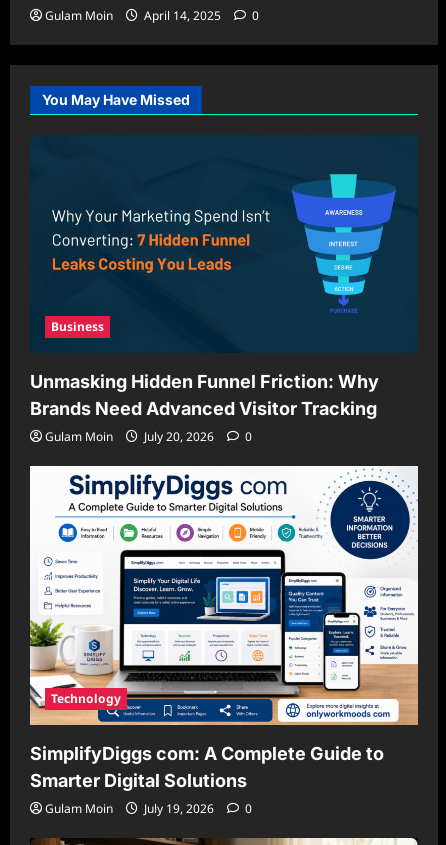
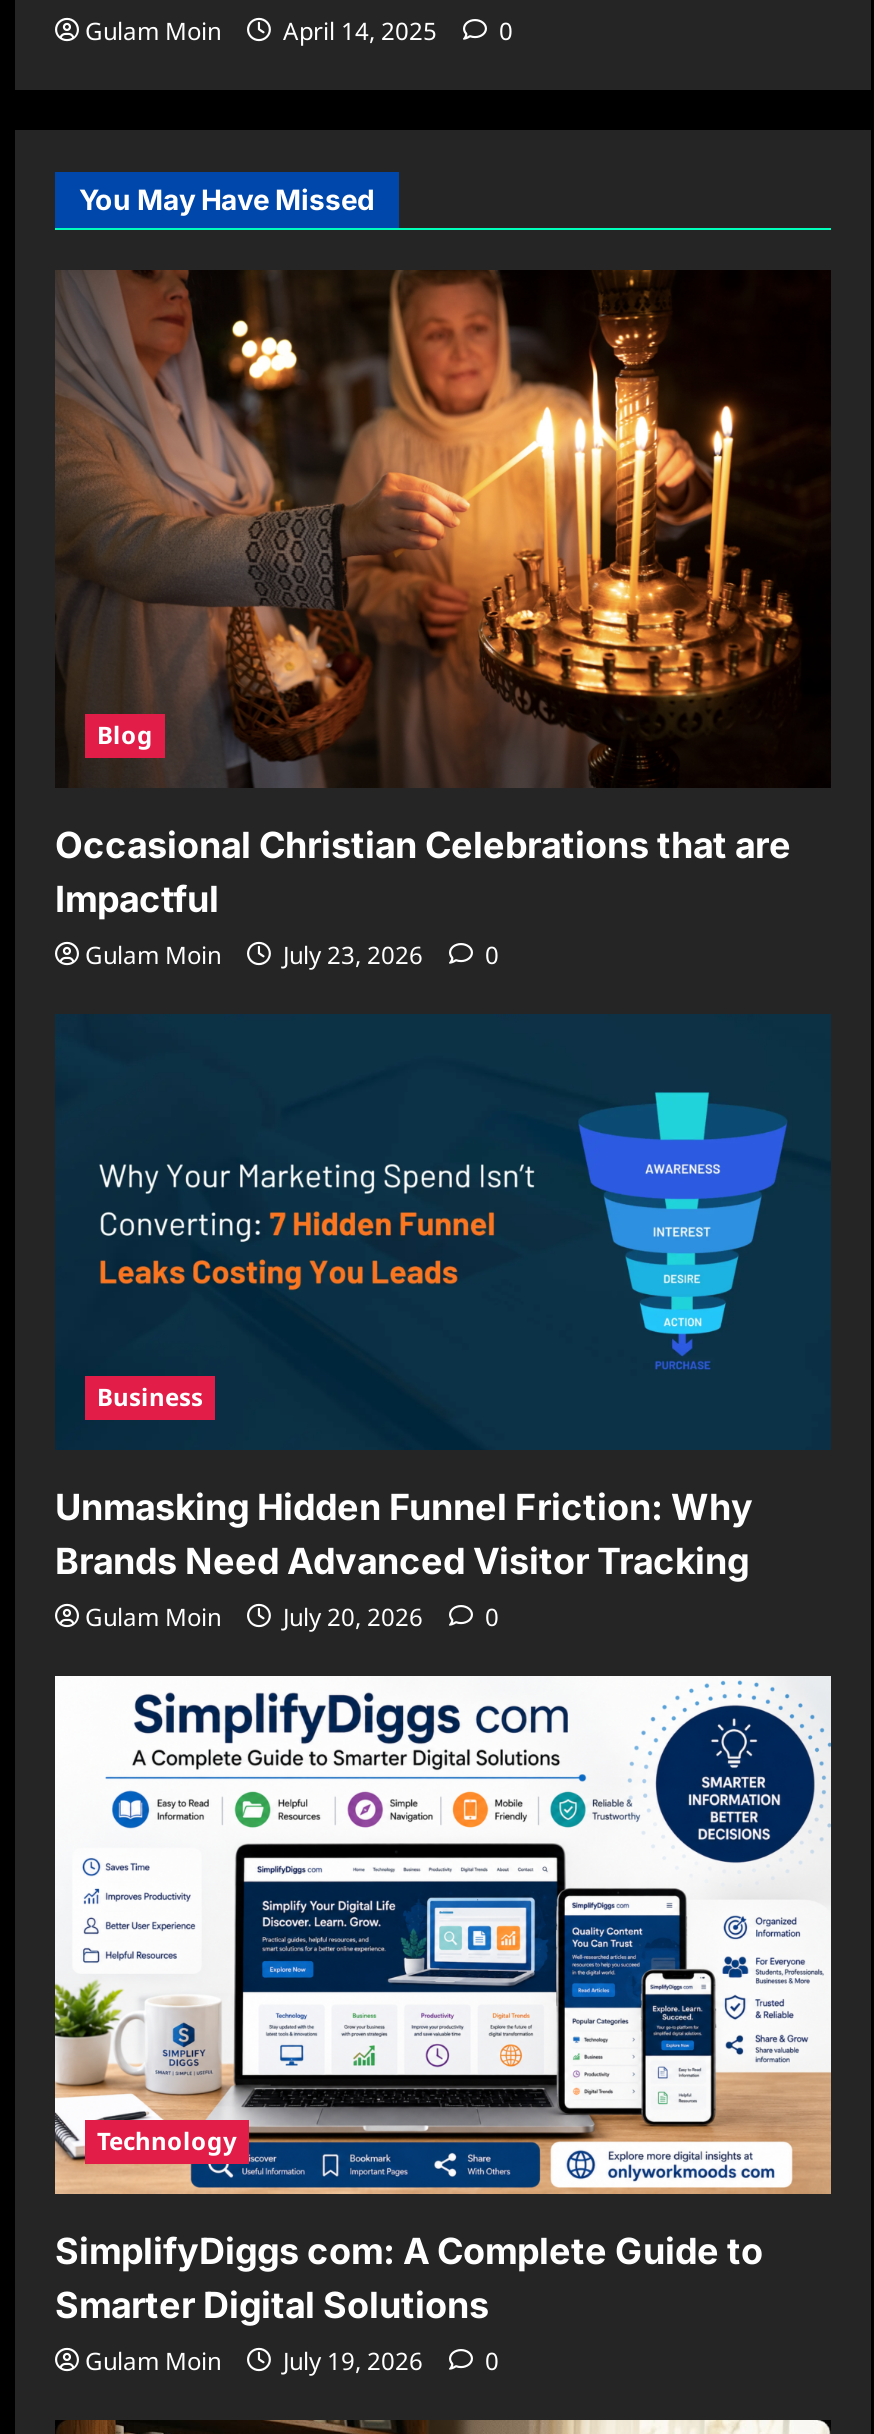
none -> [55,270,829,971] [image] | Blog | Occasional Christian Celebrations that are | Impactful | Gulam Moin | July 23, 2026 | 0

